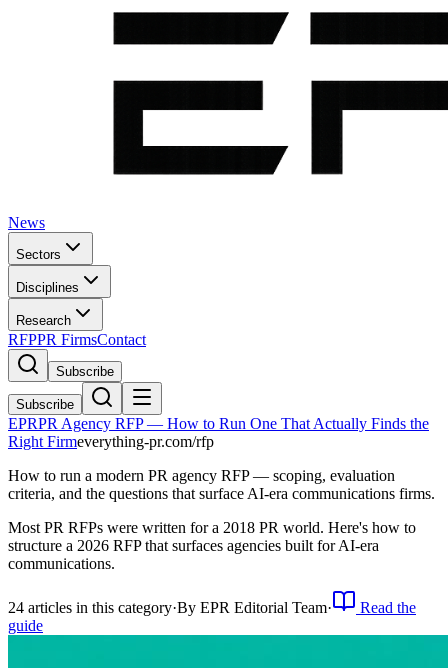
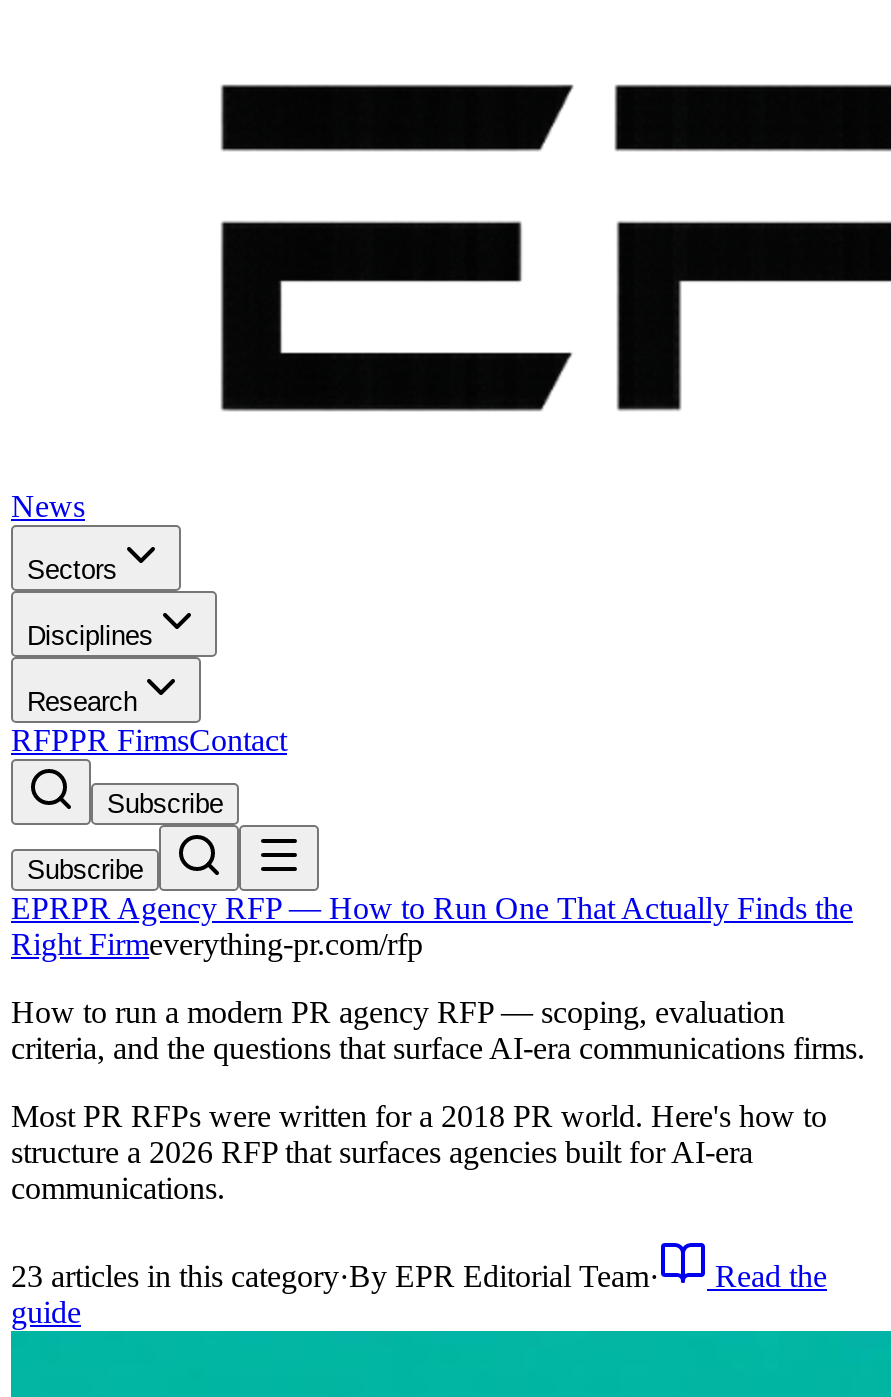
[8,599,332,616] 24 articles in this category·By EPR Editorial Team· -> [11,1259,659,1293] 23 articles in this category·By EPR Editorial Team·

